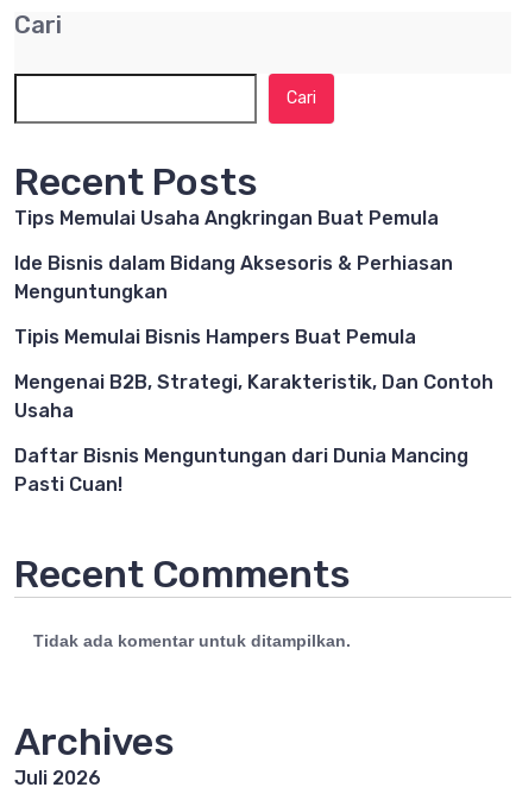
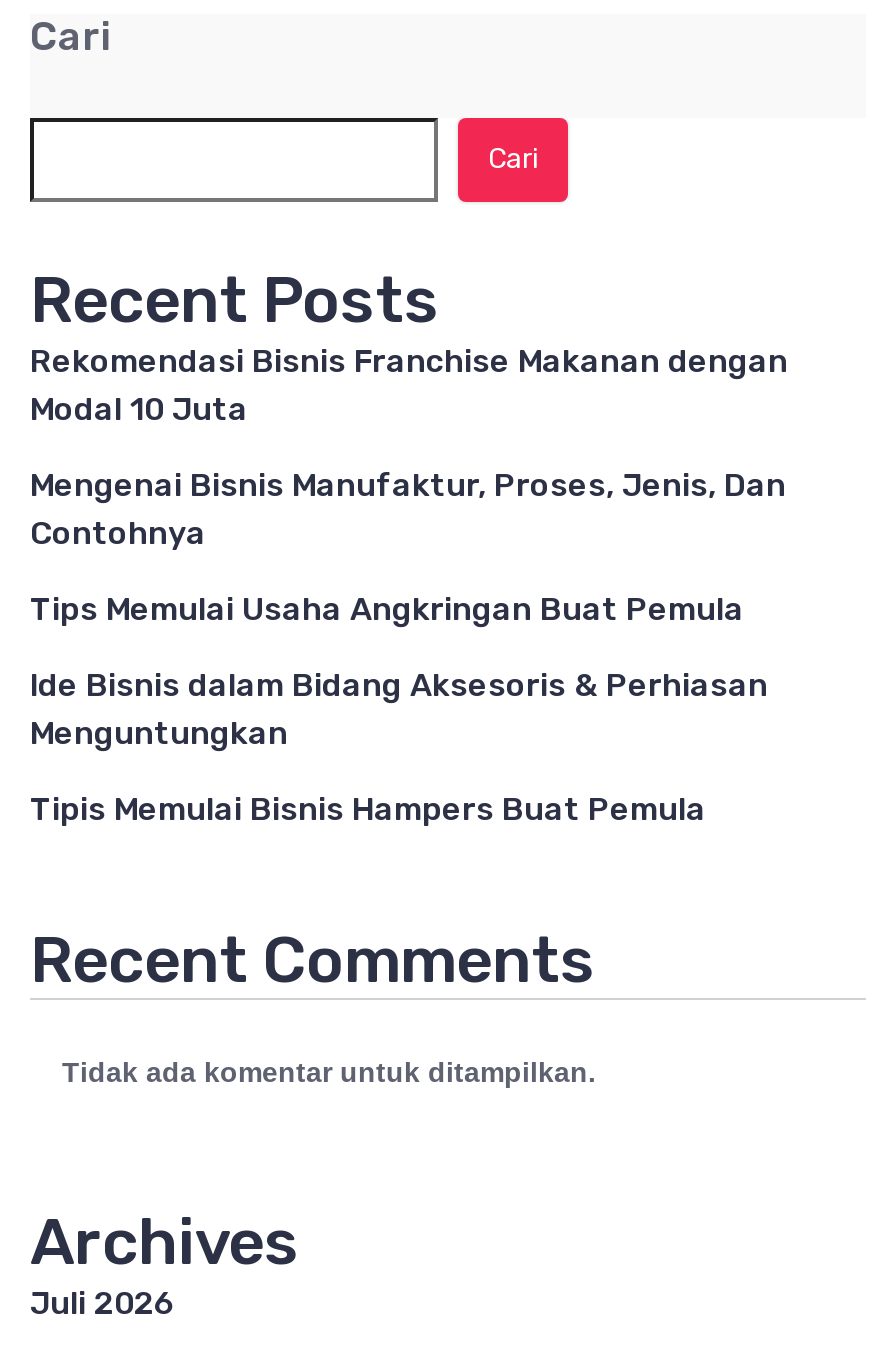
none -> [30,342,788,552] Rekomendasi Bisnis Franchise Makanan dengan | Modal 10 Juta | Mengenai Bisnis Manufaktur, Proses, Jenis, Dan | Contohnya
moved [14,207,453,348] -> [30,590,768,828]: Tips Memulai Usaha Angkringan Buat Pemula | Ide Bisnis dalam Bidang Aksesoris & Perhiasan | Menguntungkan | Tipis Memulai Bisnis Hampers Buat Pemula
[14,371,493,496] Mengenai B2B, Strategi, Karakteristik, Dan Contoh | Usaha | Daftar Bisnis Menguntungan dari Dunia Mancing | Pasti Cuan! -> none

